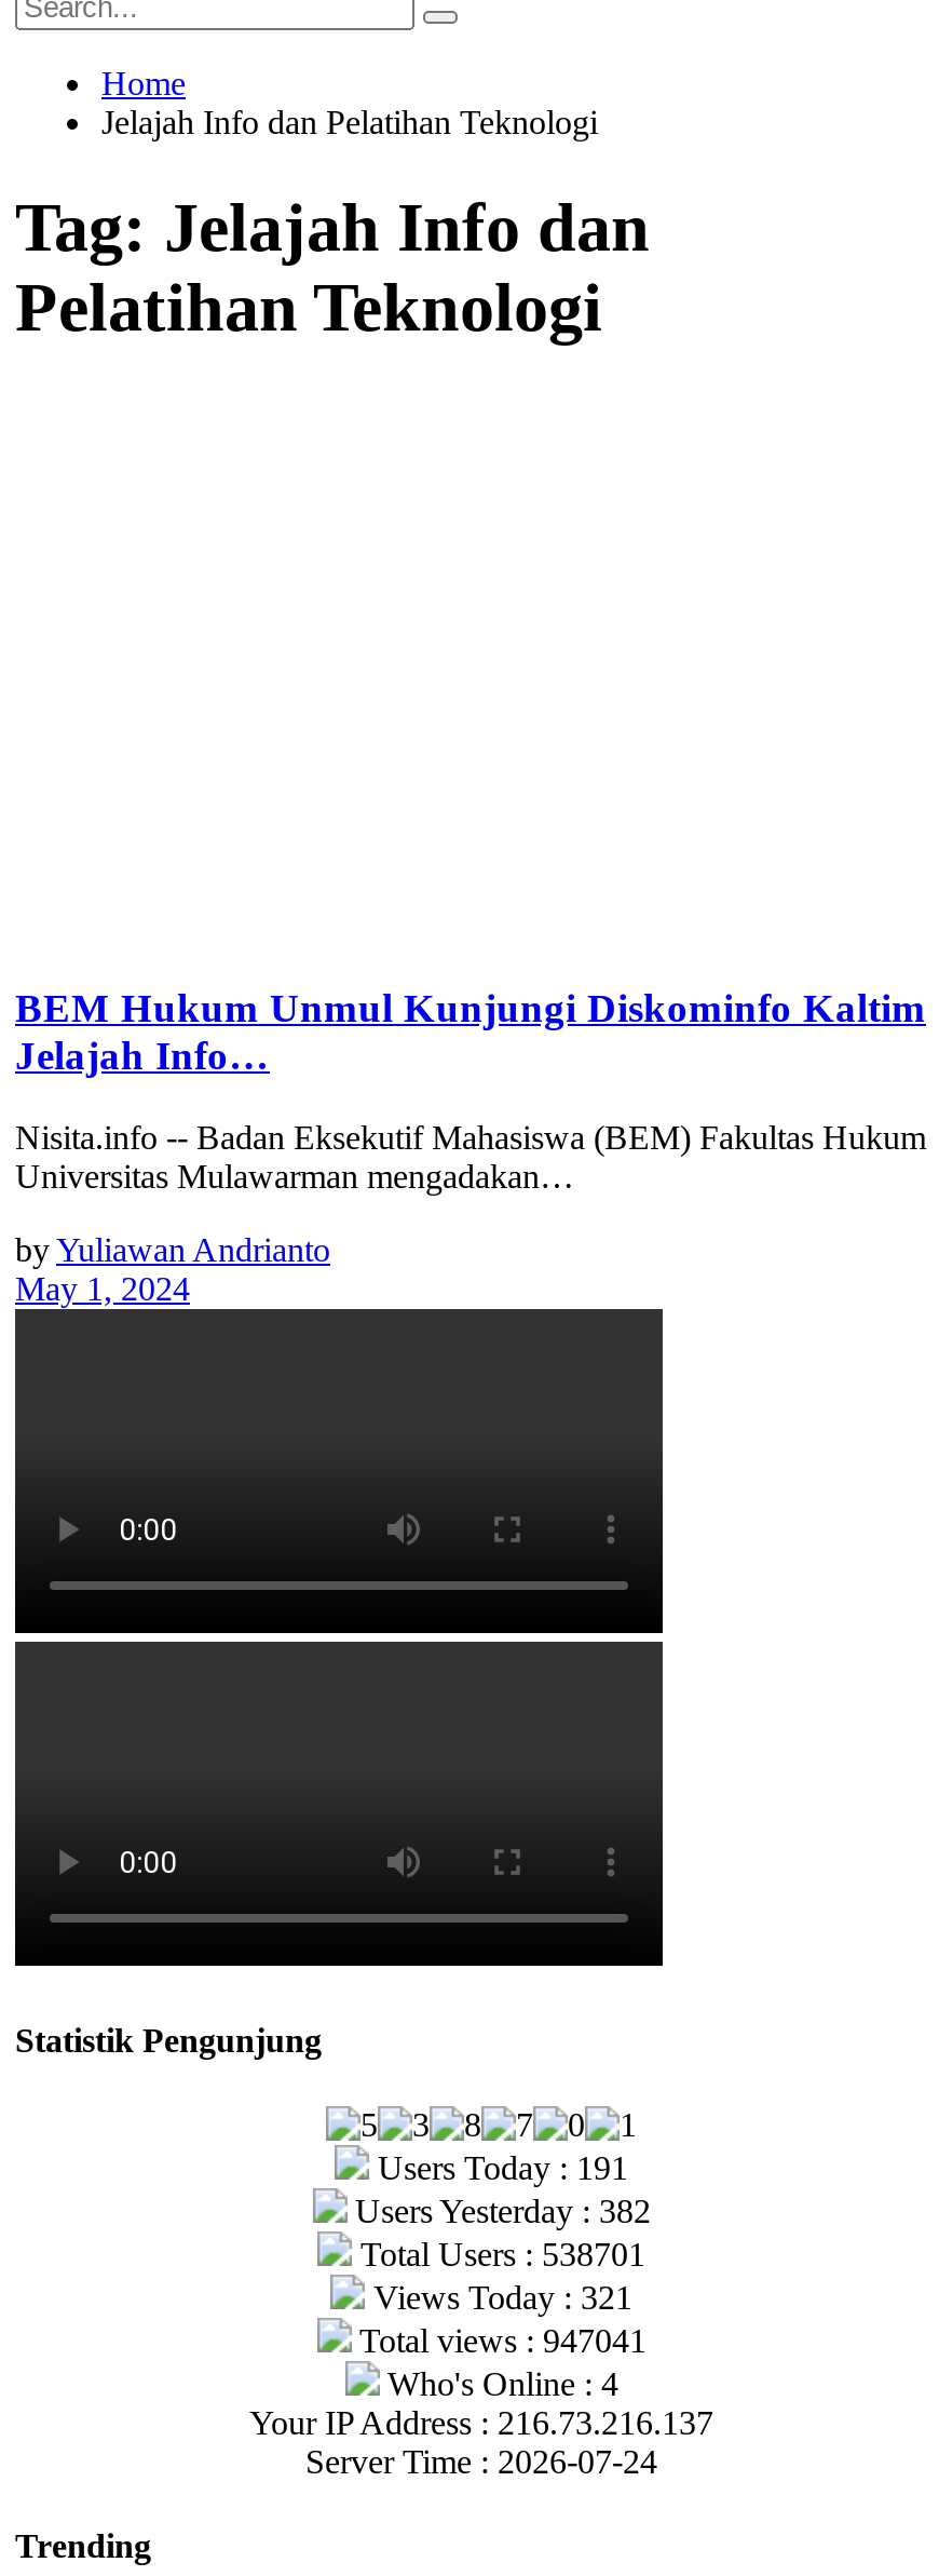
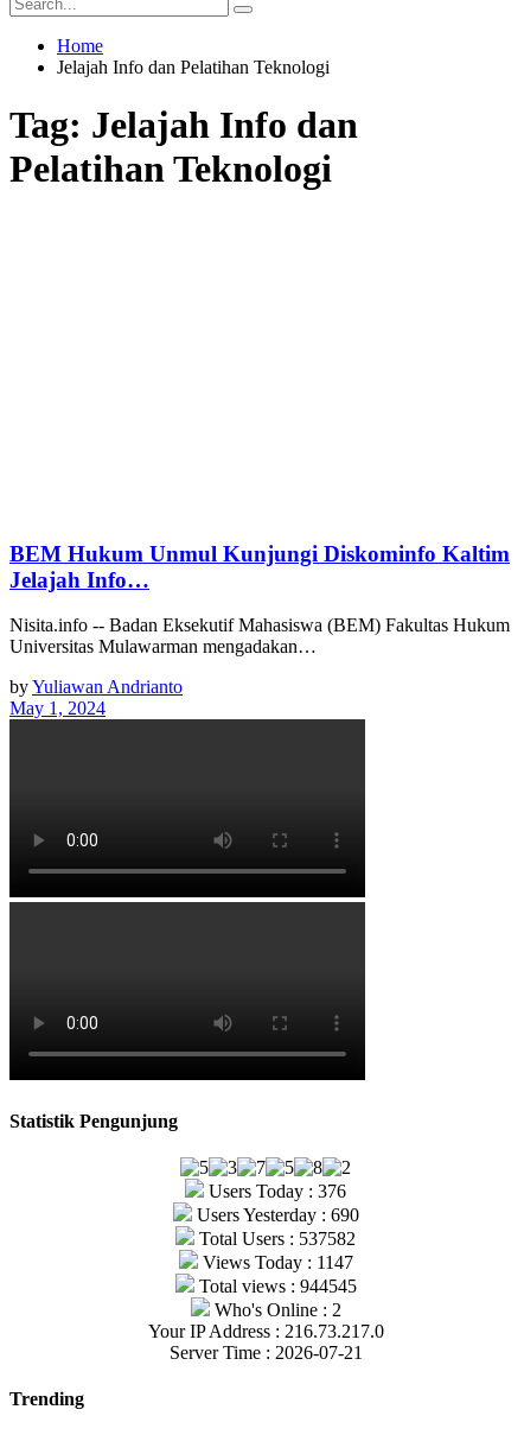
[369,2149,628,2186] Users Today : 191 -> [204,1181,346,1201] Users Today : 376
[346,2192,651,2229] Users Yesterday : 382 -> [191,1205,359,1225] Users Yesterday : 690
[352,2235,645,2272] Total Users : 538701 -> [194,1228,356,1248] Total Users : 537582
[365,2279,632,2315] Views Today : 321 -> [197,1252,353,1272] Views Today : 1147
[351,2322,647,2358] Total views : 947041 -> [194,1276,356,1296] Total views : 944545
[379,2365,618,2402] Who's Online : 4 -> [209,1299,341,1320] Who's Online : 2
[249,2404,713,2441] Your IP Address : 216.73.216.137 -> [148,1321,384,1341] Your IP Address : 216.73.217.0
[305,2443,657,2479] Server Time : 2026-07-24 -> [169,1342,362,1362] Server Time : 2026-07-21

